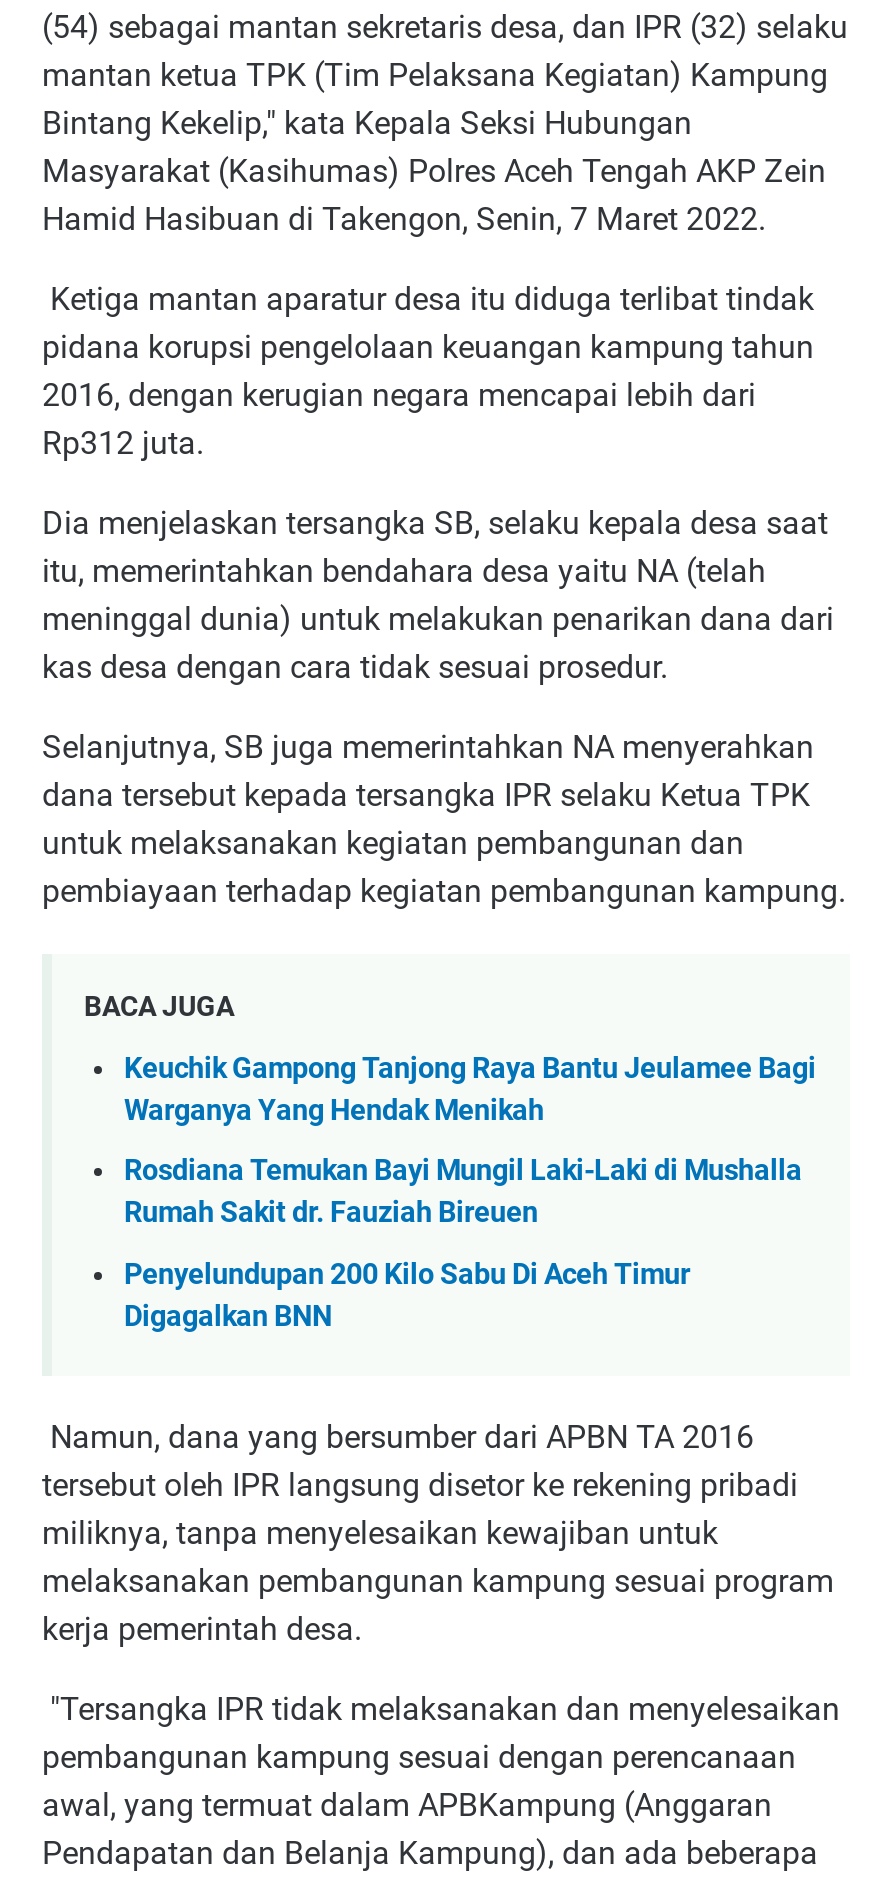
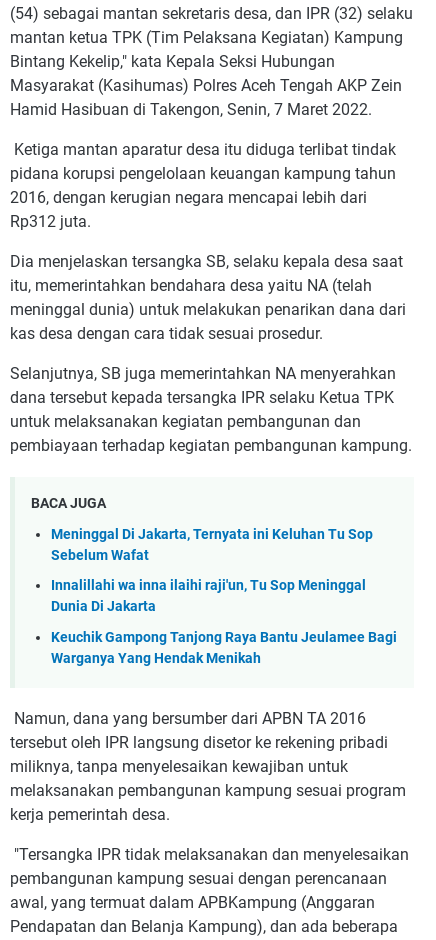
none -> [51,526,373,615] Meninggal Di Jakarta, Ternyata ini Keluhan Tu Sop | Sebelum Wafat | Innalillahi wa inna ilaihi raji'un, Tu Sop Meninggal | Dunia Di Jakarta
moved [124,1052,816,1128] -> [51,629,397,667]: Keuchik Gampong Tanjong Raya Bantu Jeulamee Bagi | Warganya Yang Hendak Menikah
[124,1155,802,1334] Rosdiana Temukan Bayi Mungil Laki-Laki di Mushalla | Rumah Sakit dr. Fauziah Bireuen | Penyelundupan 200 Kilo Sabu Di Aceh Timur | Digagalkan BNN -> none

